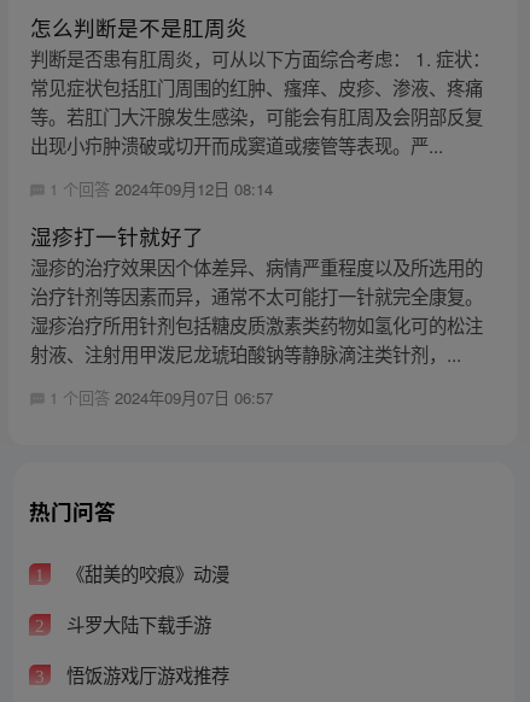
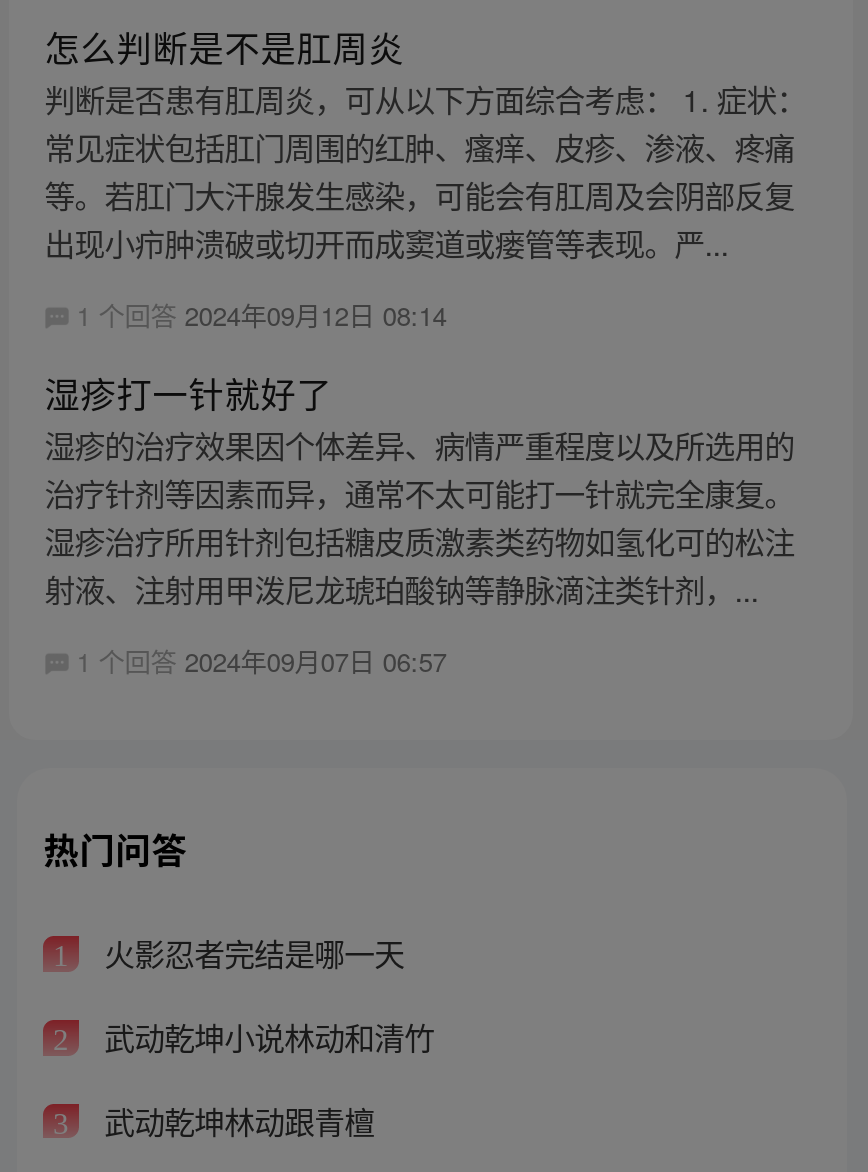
[61,560,229,587] 《甜美的咬痕》动漫 -> [96,931,404,975] 火影忍者完结是哪一天
[61,610,211,637] 斗罗大陆下载手游 -> [96,1014,434,1058] 武动乾坤小说林动和清竹
[61,661,229,687] 悟饭游戏厅游戏推荐 -> [96,1097,374,1141] 武动乾坤林动跟青檀

